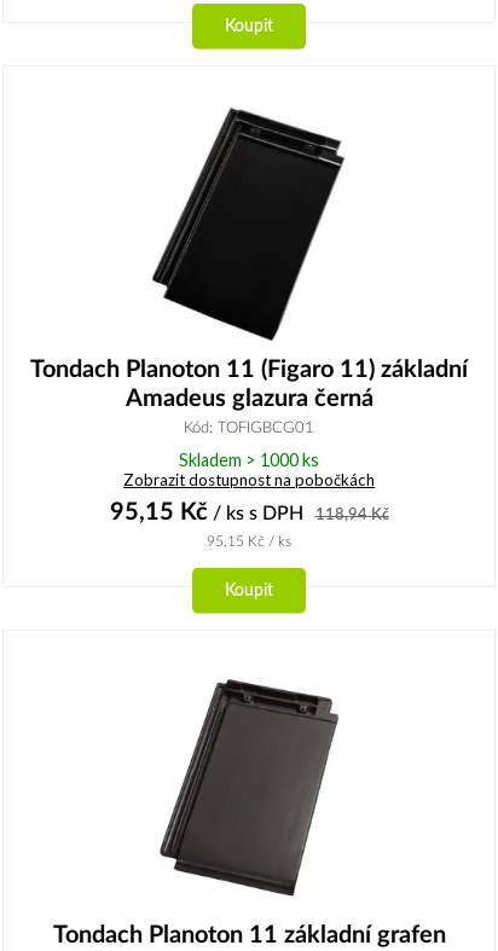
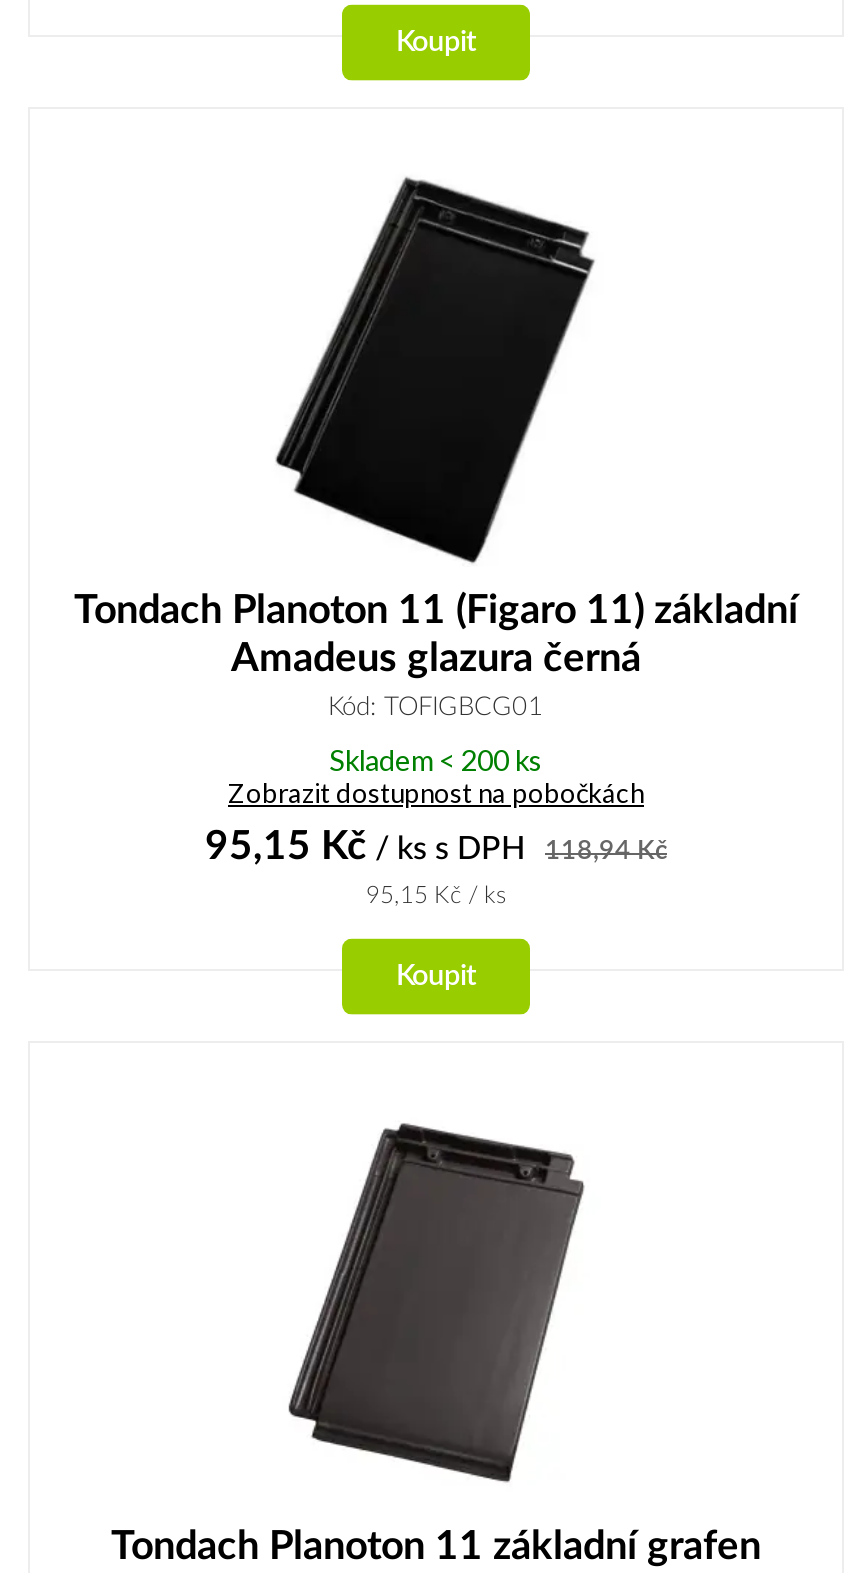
[179,450,319,470] Skladem > 1000 ks -> [329,744,543,778] Skladem < 200 ks

